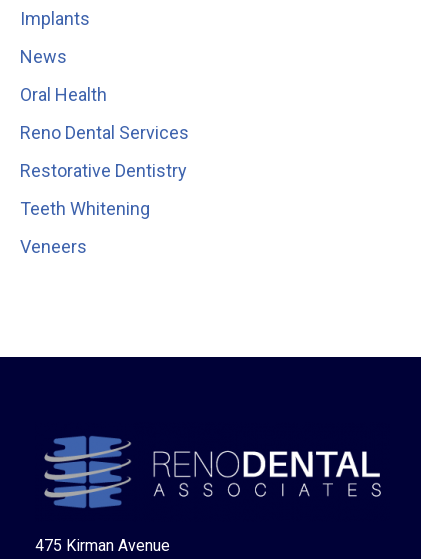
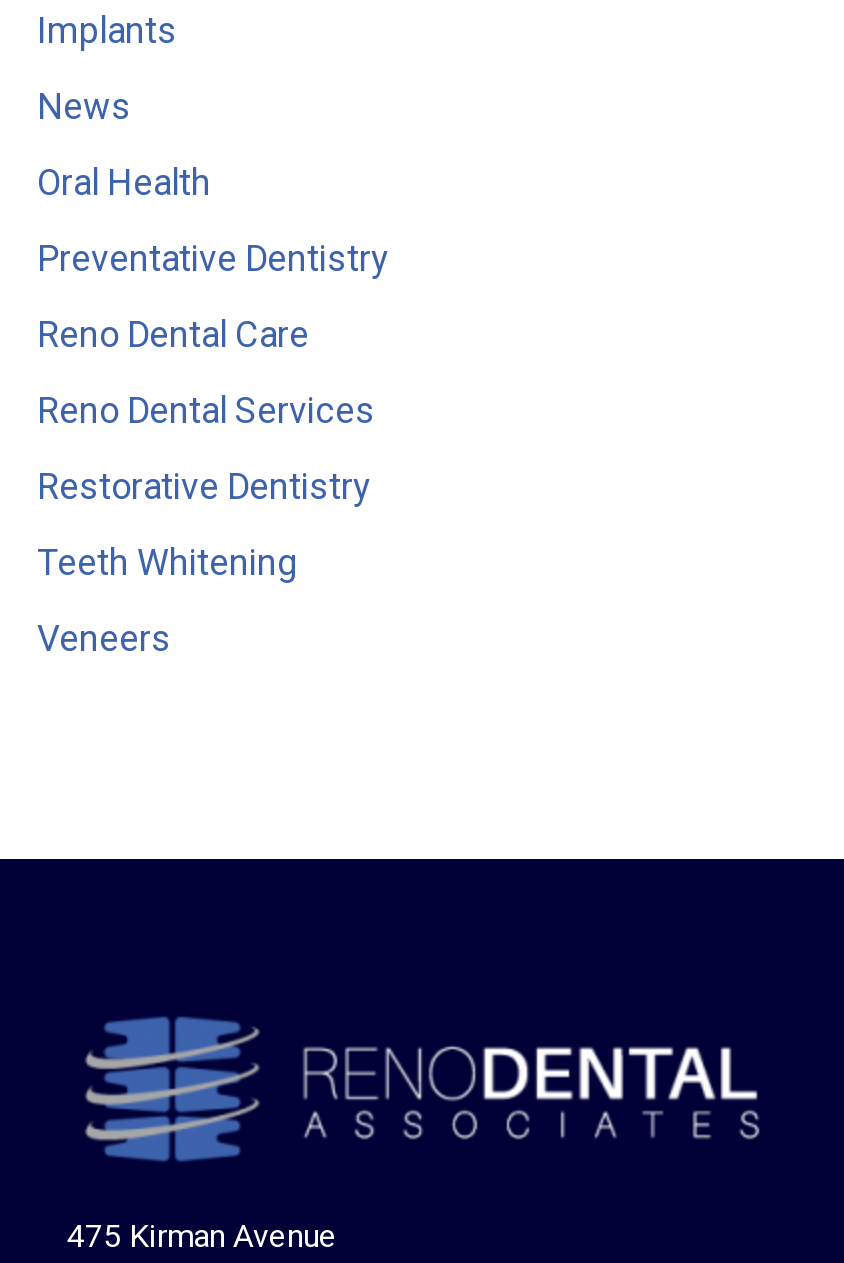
none -> [37,237,389,355] Preventative Dentistry | Reno Dental Care

